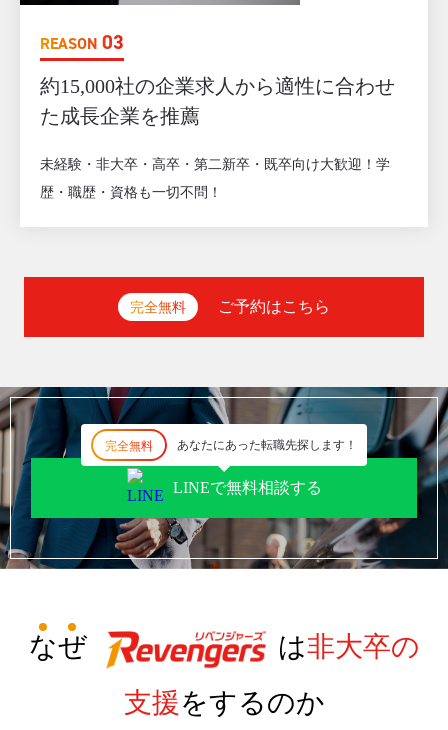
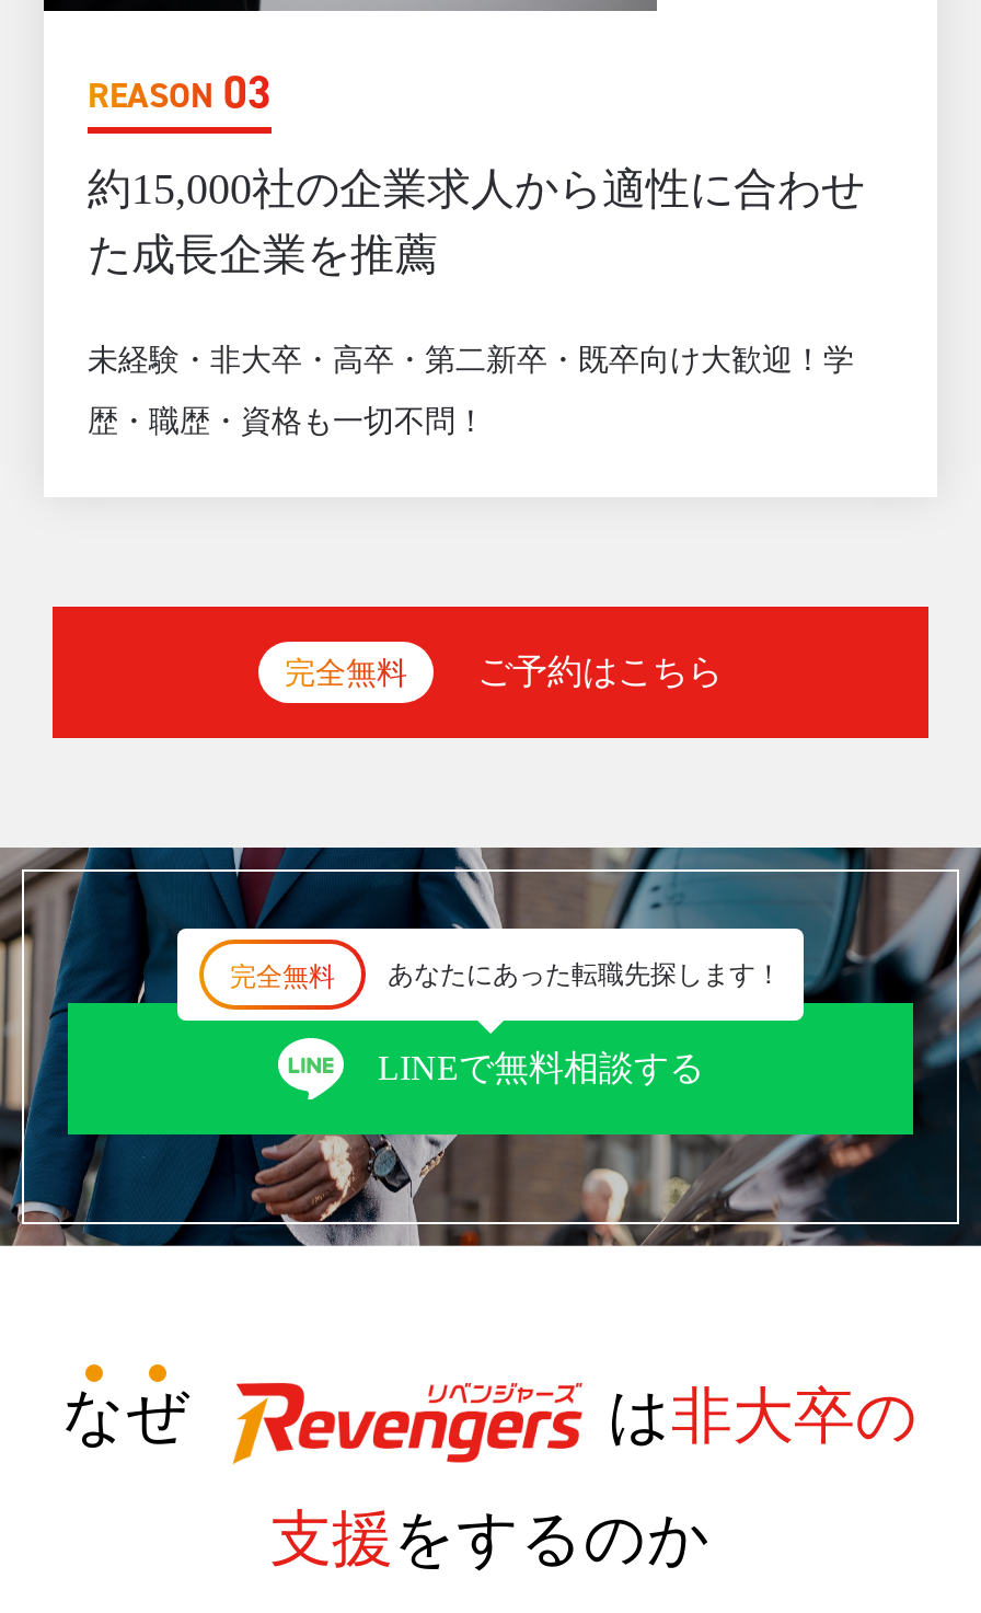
[126,468,164,502] [image] -> [276,1023,355,1102] [image]

